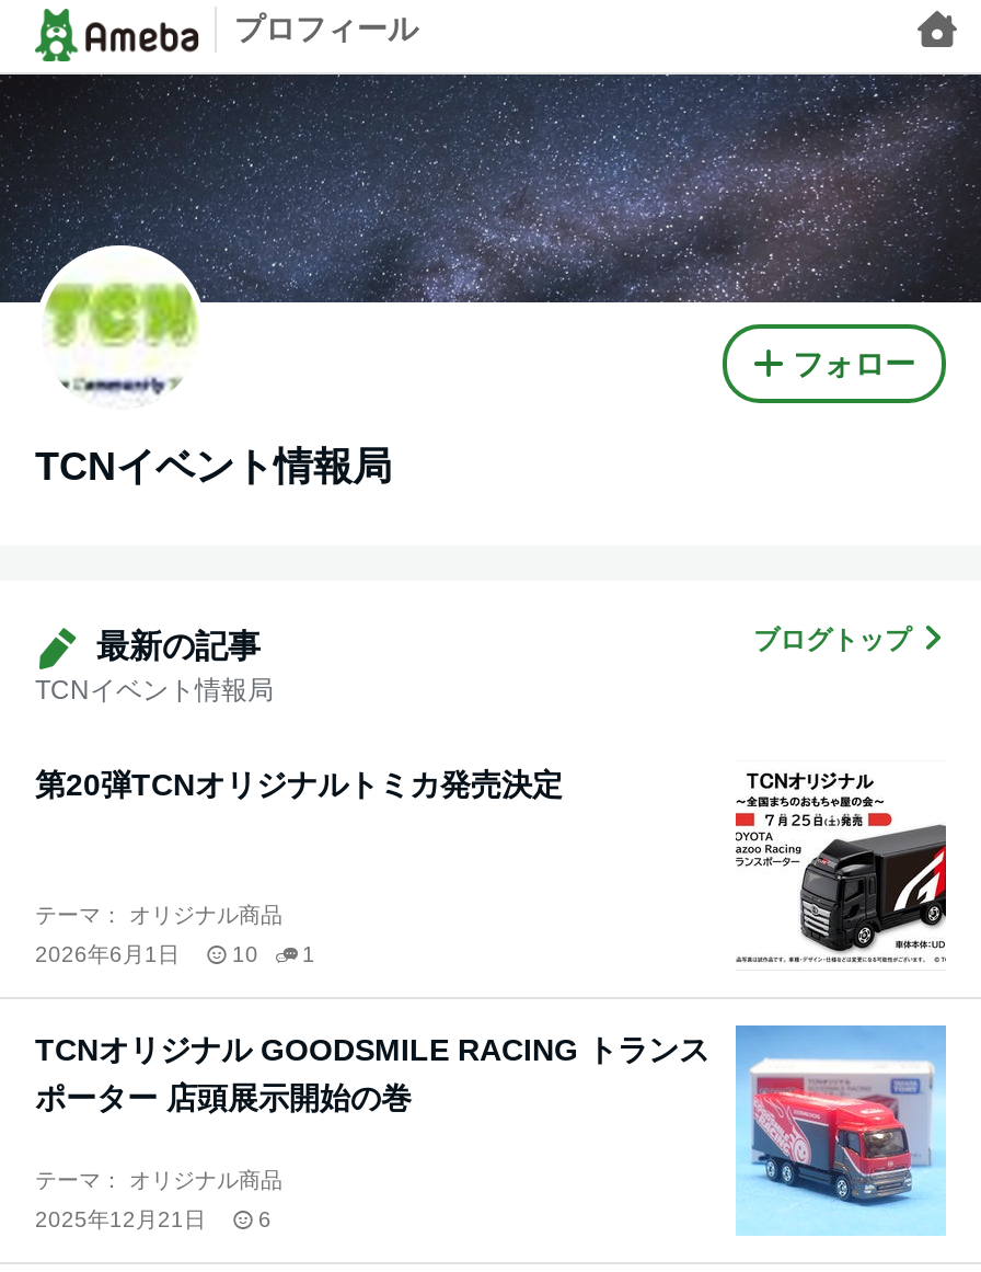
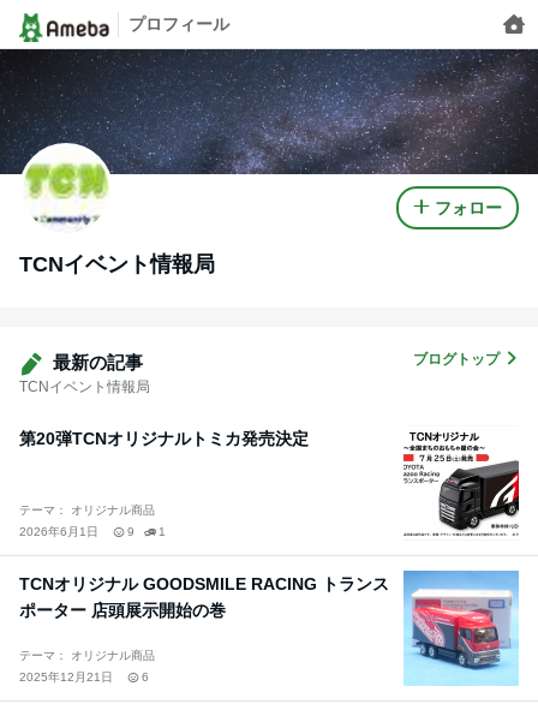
[232,943,315,967] 10 1 -> [127,525,166,539] 9 1

